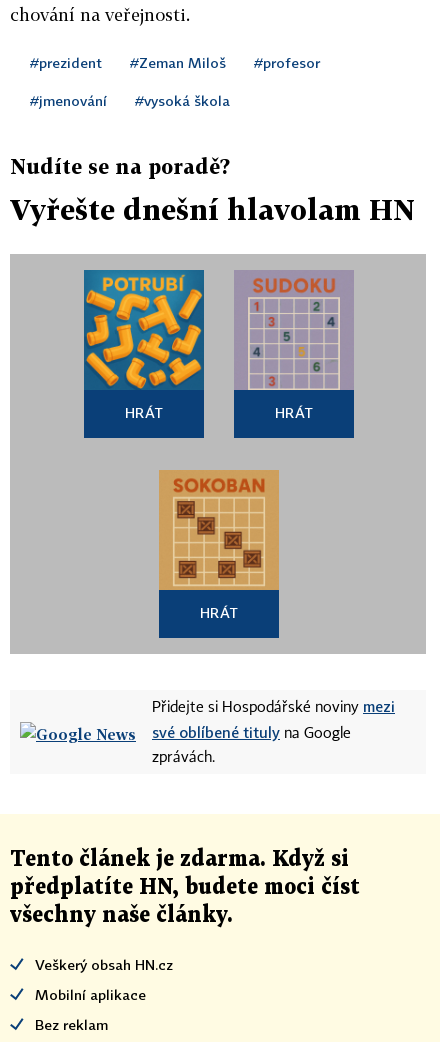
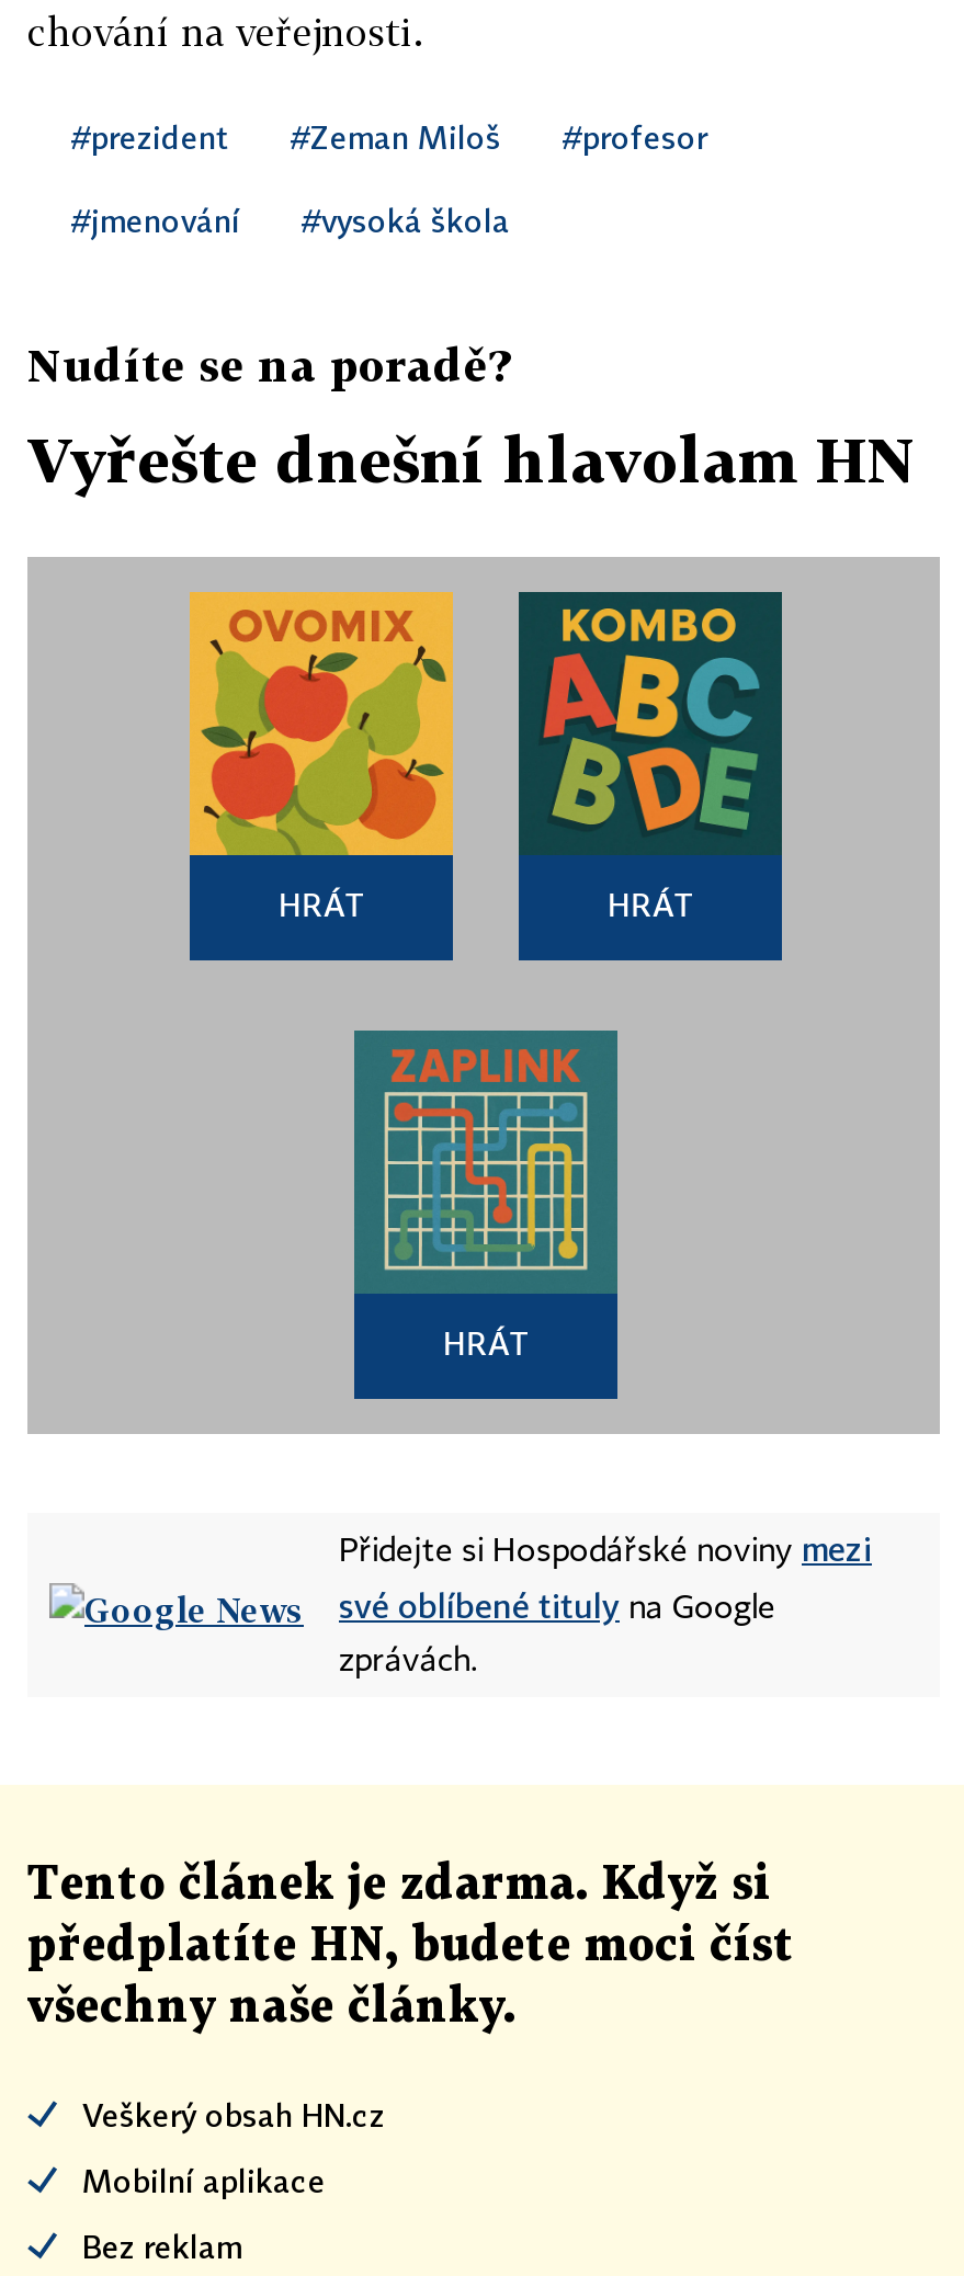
[83,269,205,390] [image] -> [188,590,455,857] [image]
[234,270,354,391] [image] -> [517,590,784,855] [image]
[159,470,279,591] [image] -> [352,1028,620,1294] [image]

